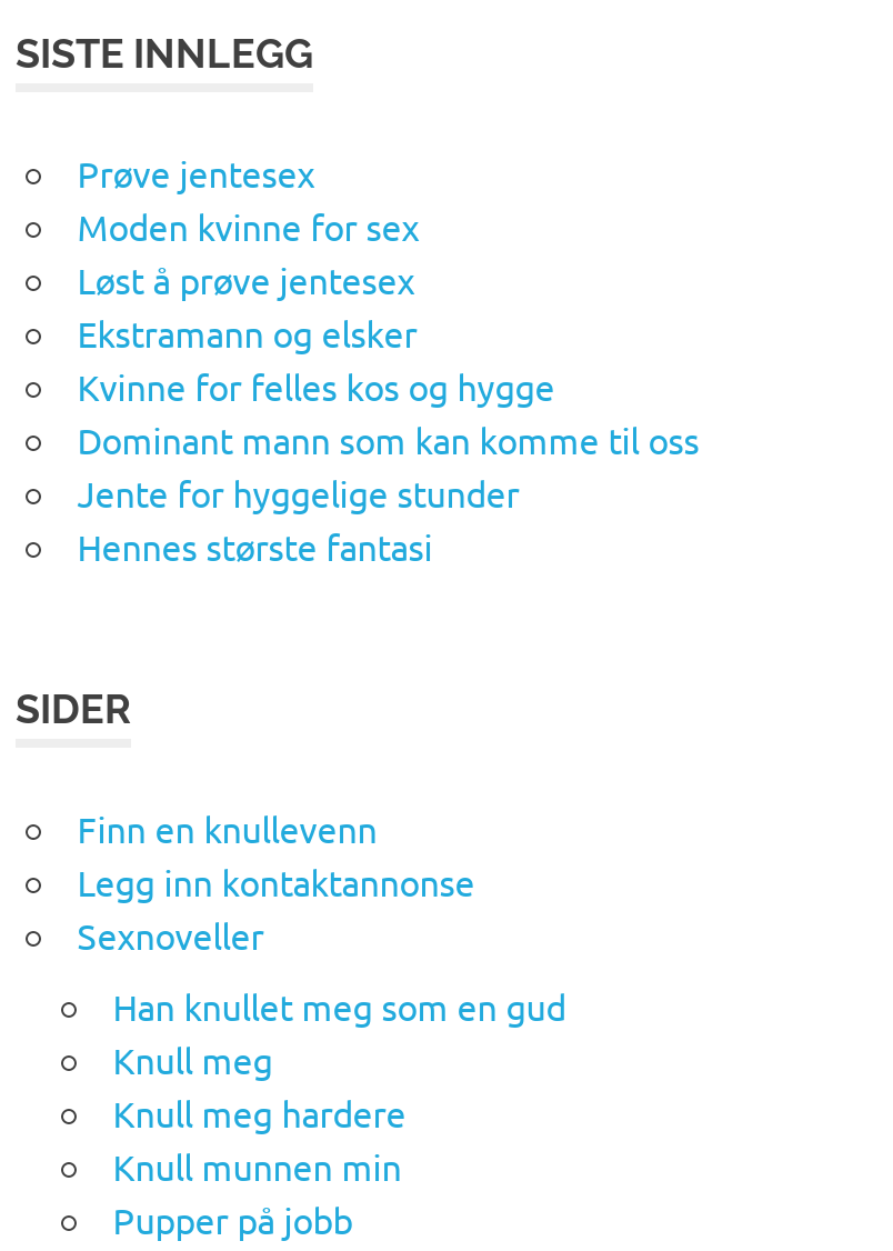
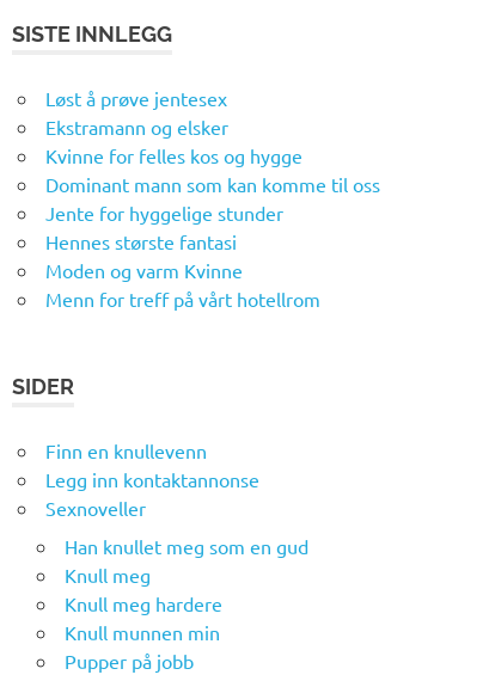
[77,151,419,248] Prøve jentesex | Moden kvinne for sex -> none
moved [77,257,699,568] -> [45,86,380,254]: Løst å prøve jentesex | Ekstramann og elsker | Kvinne for felles kos og hygge | Dominant mann som kan komme til oss | Jente for hyggelige stunder | Hennes største fantasi
none -> [45,258,320,311] Moden og varm Kvinne | Menn for treff på vårt hotellrom

